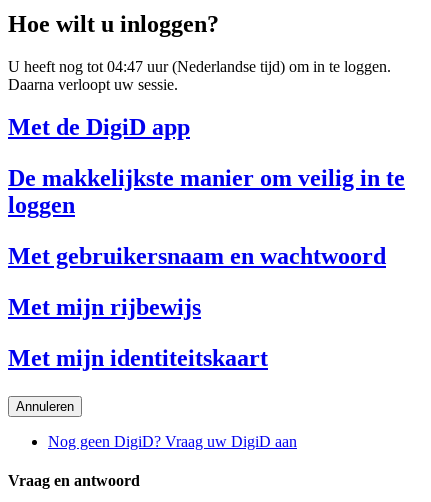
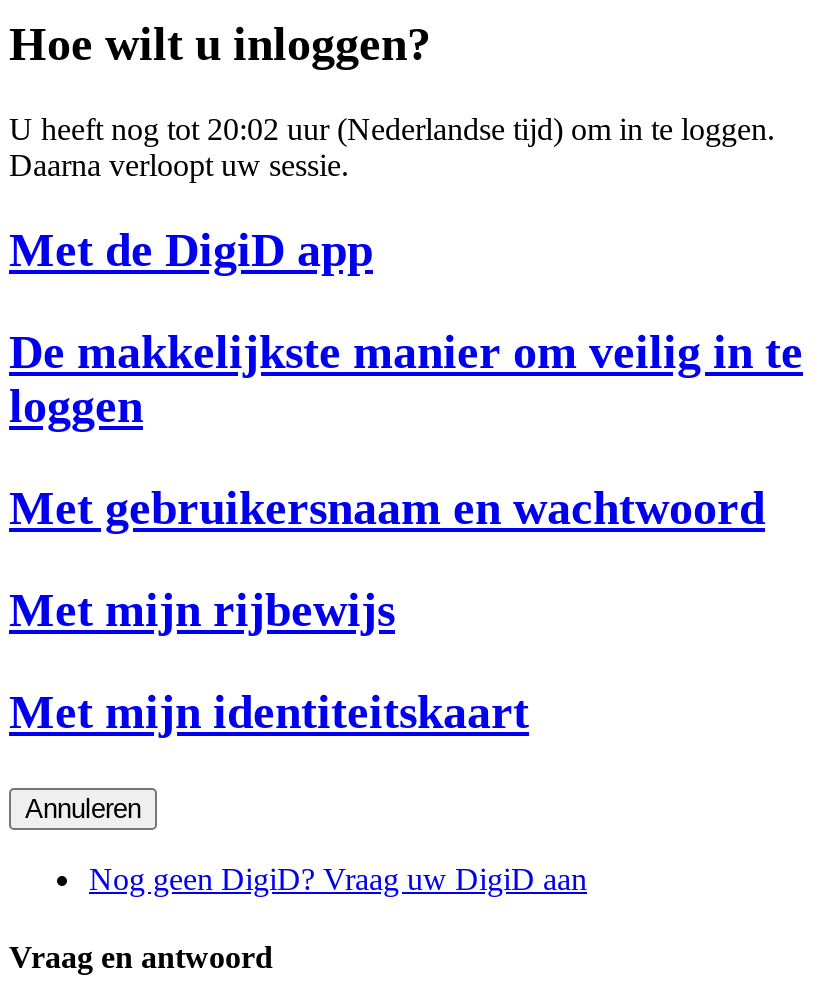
[8,58,391,75] U heeft nog tot 04:47 uur (Nederlandse tijd) om in te loggen. -> [9,111,775,145] U heeft nog tot 20:02 uur (Nederlandse tijd) om in te loggen.

